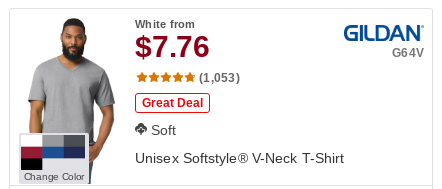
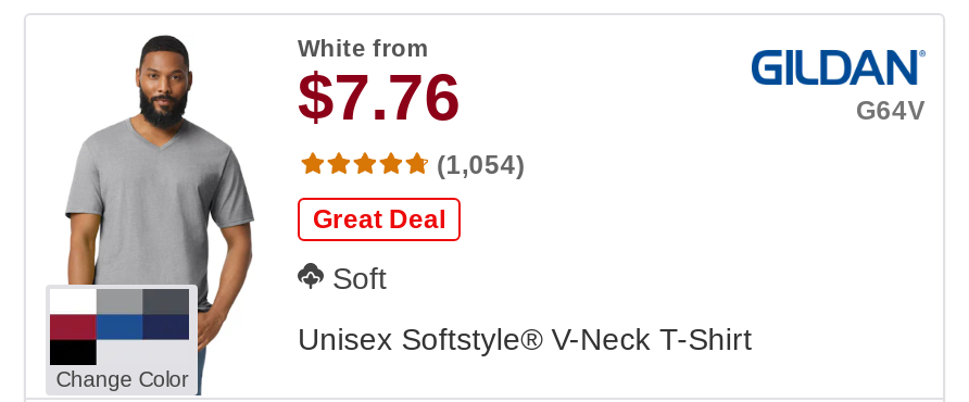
[199,71,240,85] (1,053) -> [437,150,525,180] (1,054)

